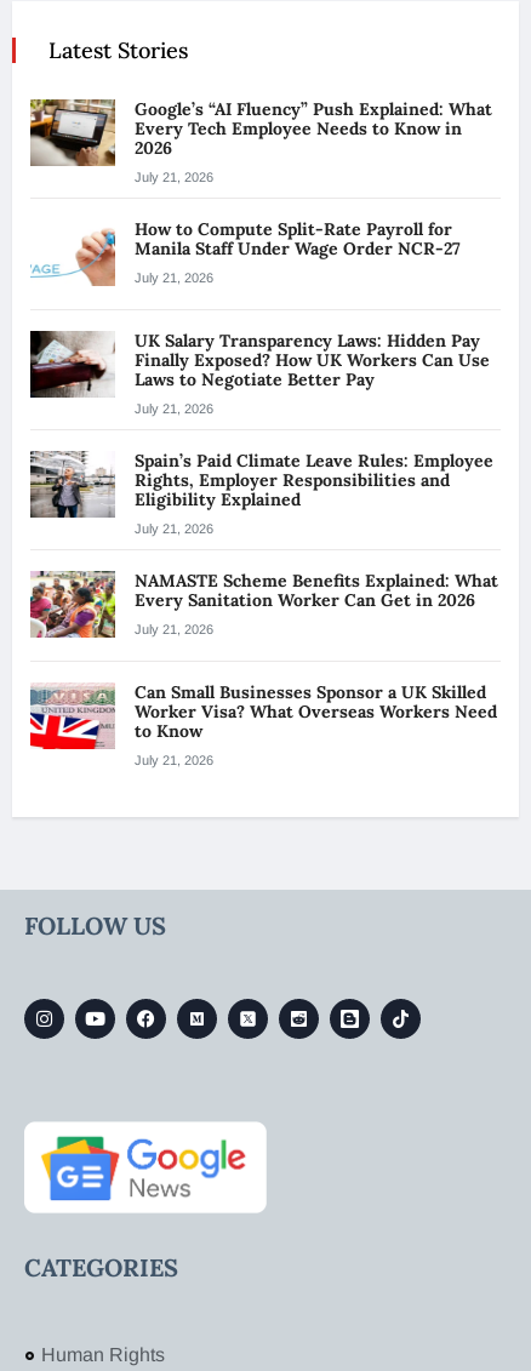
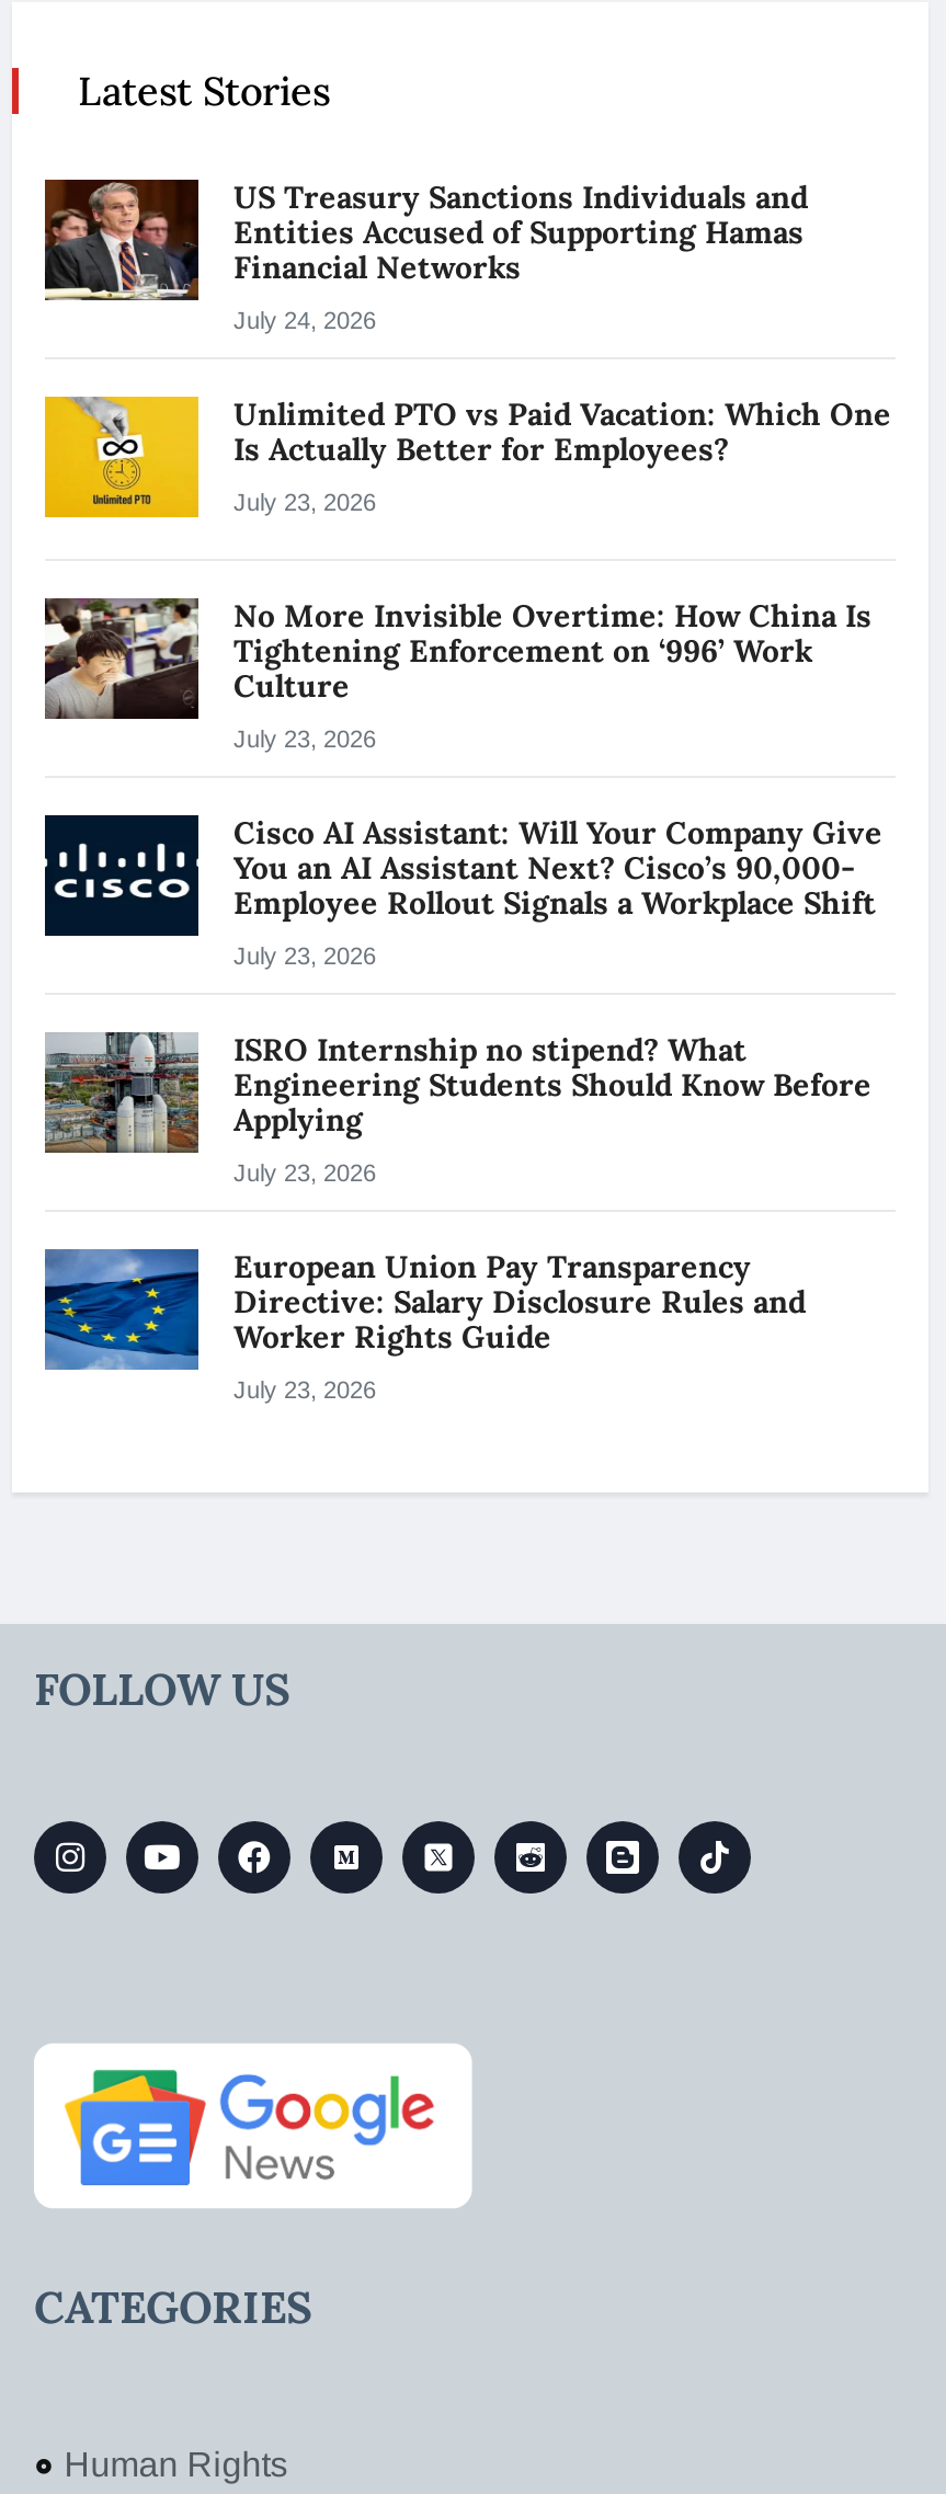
[29,98,492,167] [image] | Google’s “AI Fluency” Push Explained: What | Every Tech Employee Needs to Know in | 2026 -> [45,178,808,302] [image] | US Treasury Sanctions Individuals and | Entities Accused of Supporting Hamas | Financial Networks
[135,170,213,185] July 21, 2026 -> [233,307,376,334] July 24, 2026
[30,219,461,287] [image] | How to Compute Split-Rate Payroll for | Manila Staff Under Wage Order NCR-27 -> [43,394,891,519] [image] | Unlimited PTO vs Paid Vacation: Which One | Is Actually Better for Employees?
[135,271,213,285] July 21, 2026 -> [233,489,376,516] July 23, 2026
[29,330,490,399] [image] | UK Salary Transparency Laws: Hidden Pay | Finally Exposed? How UK Workers Can Use | Laws to Negotiate Better Pay -> [45,596,871,721] [image] | No More Invisible Overtime: How China Is | Tightening Enforcement on ‘996’ Work | Culture
[135,402,213,416] July 21, 2026 -> [233,726,376,752] July 23, 2026
[29,450,493,519] [image] | Spain’s Paid Climate Leave Rules: Employee | Rights, Employer Responsibilities and | Eligibility Explained -> [43,813,885,938] [image] | Cisco AI Assistant: Will Your Company Give | You an AI Assistant Next? Cisco’s 90,000- | Employee Rollout Signals a Workplace Shift
[135,522,213,536] July 21, 2026 -> [233,943,376,969] July 23, 2026
[29,570,498,639] [image] | NAMASTE Scheme Benefits Explained: What | Every Sanitation Worker Can Get in 2026 -> [45,1031,871,1155] [image] | ISRO Internship no stipend? What | Engineering Students Should Know Before | Applying
[135,622,213,637] July 21, 2026 -> [233,1160,376,1186] July 23, 2026
[29,682,497,750] [image] | Can Small Businesses Sponsor a UK Skilled | Worker Visa? What Overseas Workers Need | to Know -> [43,1247,806,1372] [image] | European Union Pay Transparency | Directive: Salary Disclosure Rules and | Worker Rights Guide
[135,753,213,768] July 21, 2026 -> [233,1377,376,1403] July 23, 2026

